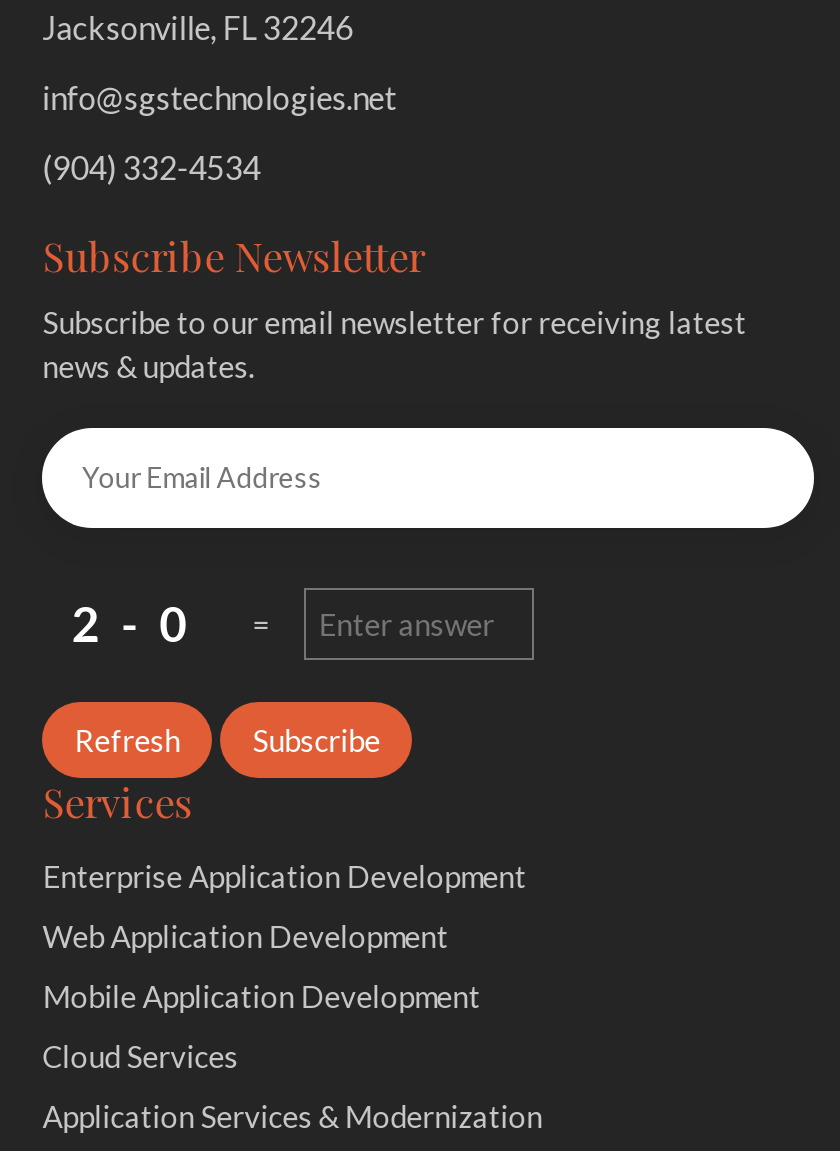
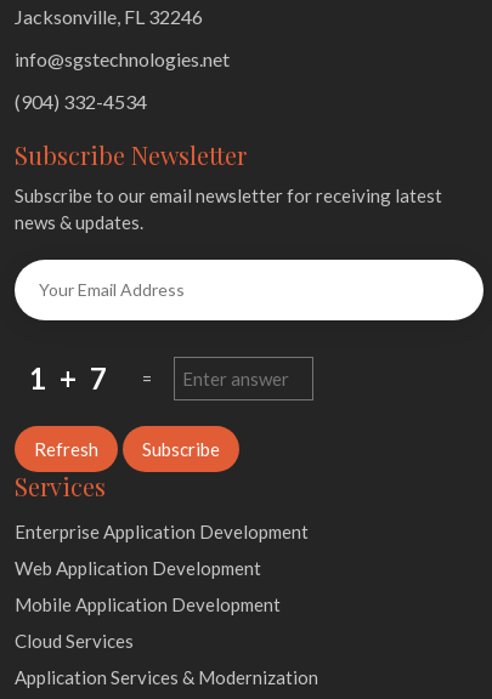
[71,594,193,652] 2 - 0 -> [29,360,110,396] 1 + 7

